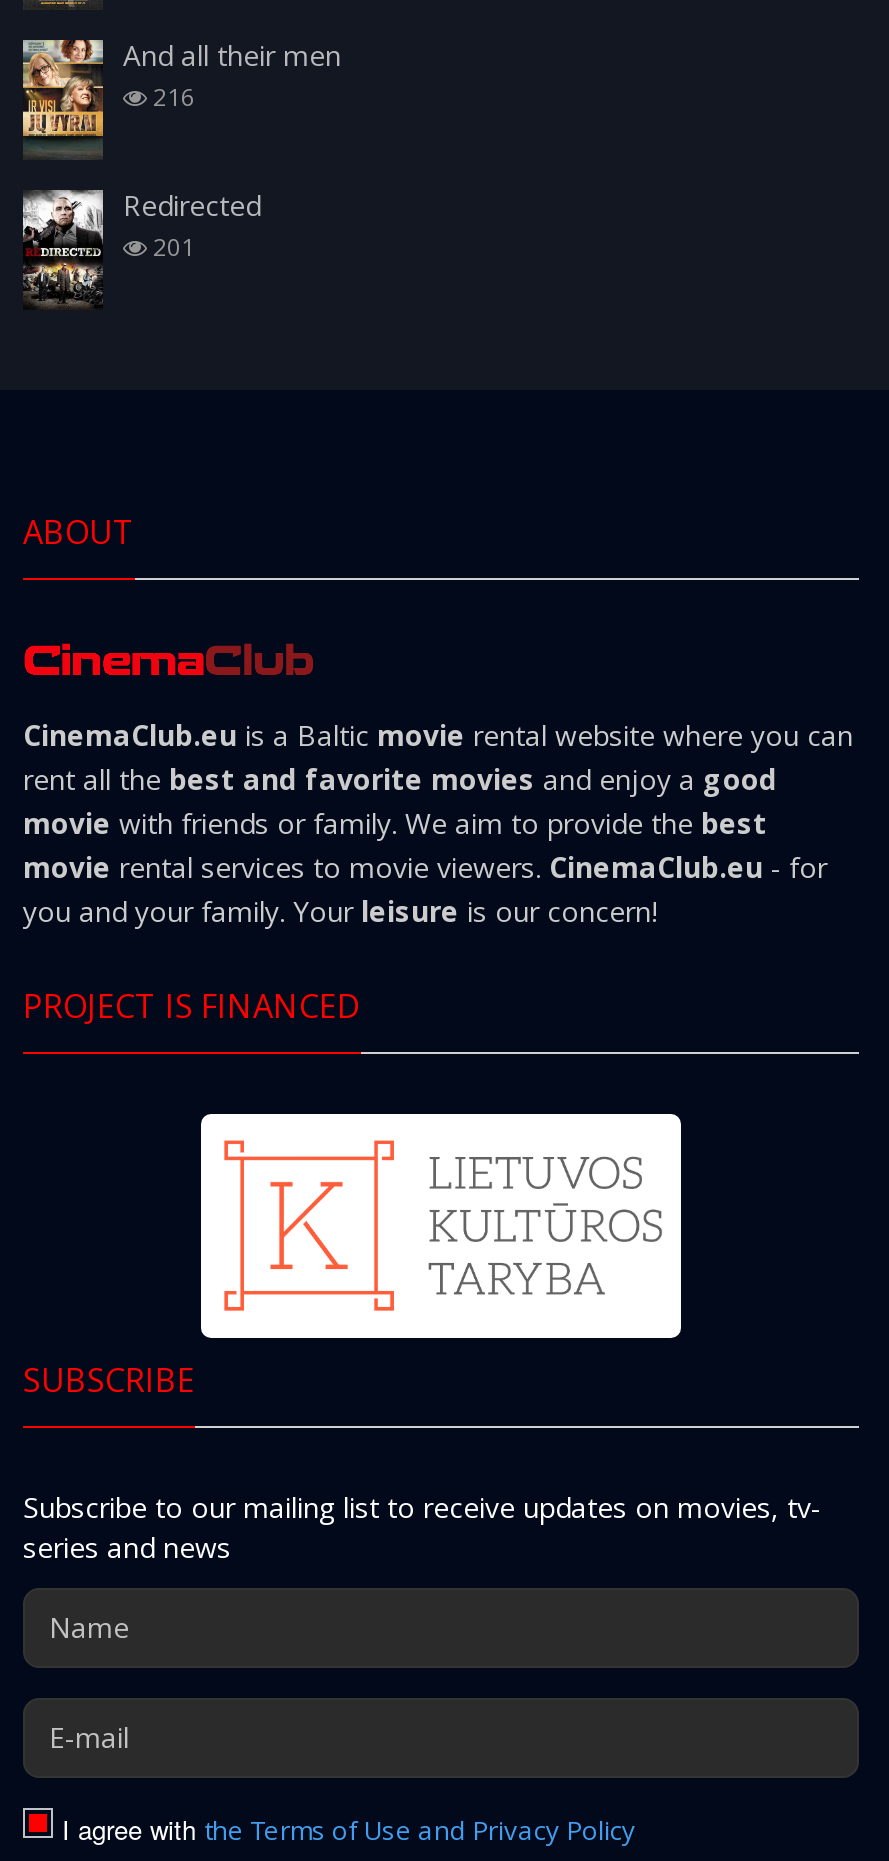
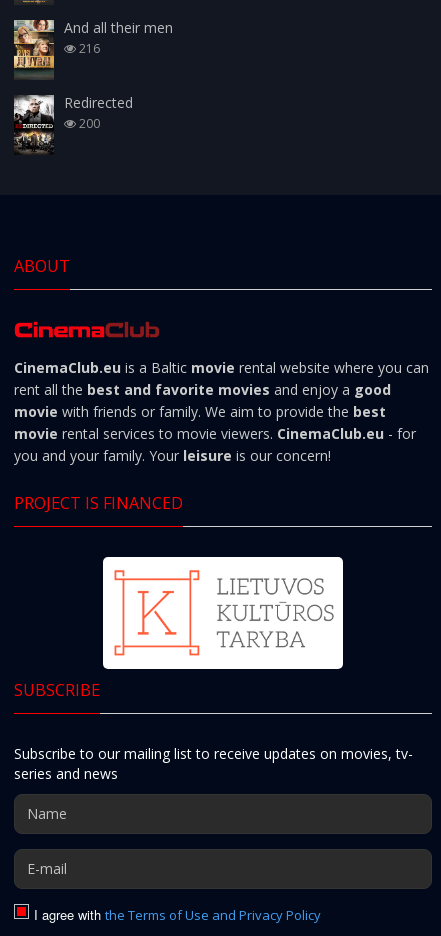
[147,230,195,264] 201 -> [76,115,100,132] 200

